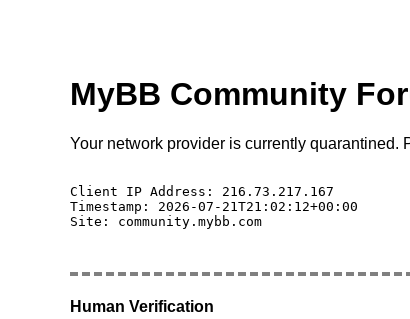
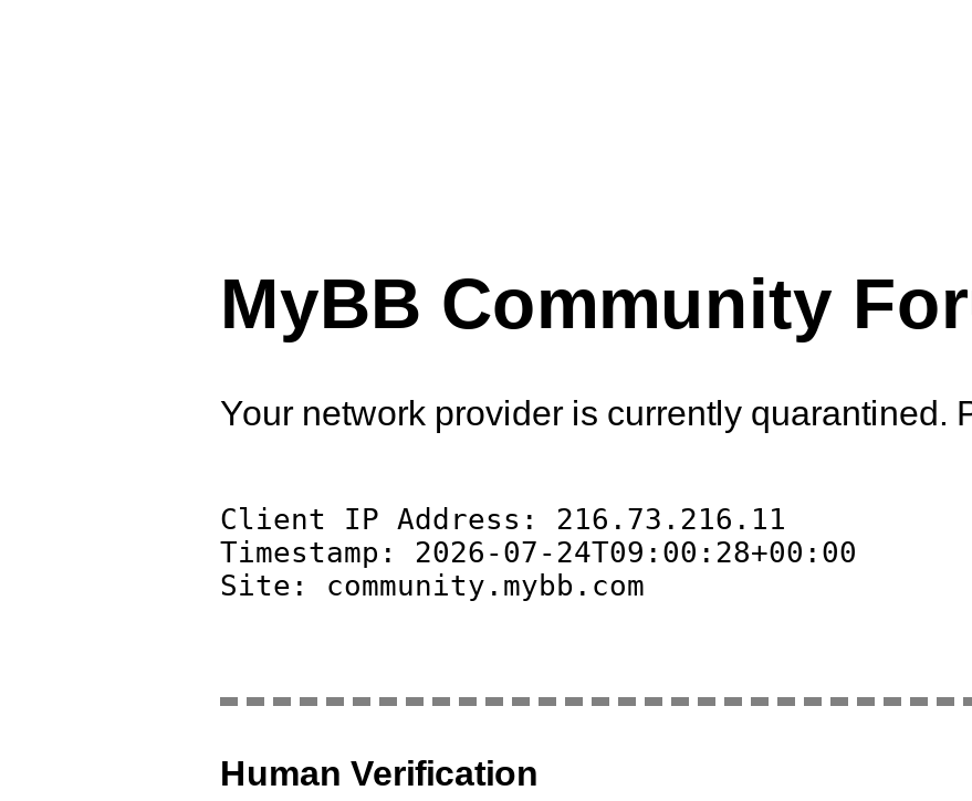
[70,184,342,199] Client IP Address: 216.73.217.167 -> [220,502,804,536] Client IP Address: 216.73.216.11
[70,199,358,214] Timestamp: 2026-07-21T21:02:12+00:00 -> [220,536,857,569] Timestamp: 2026-07-24T09:00:28+00:00

